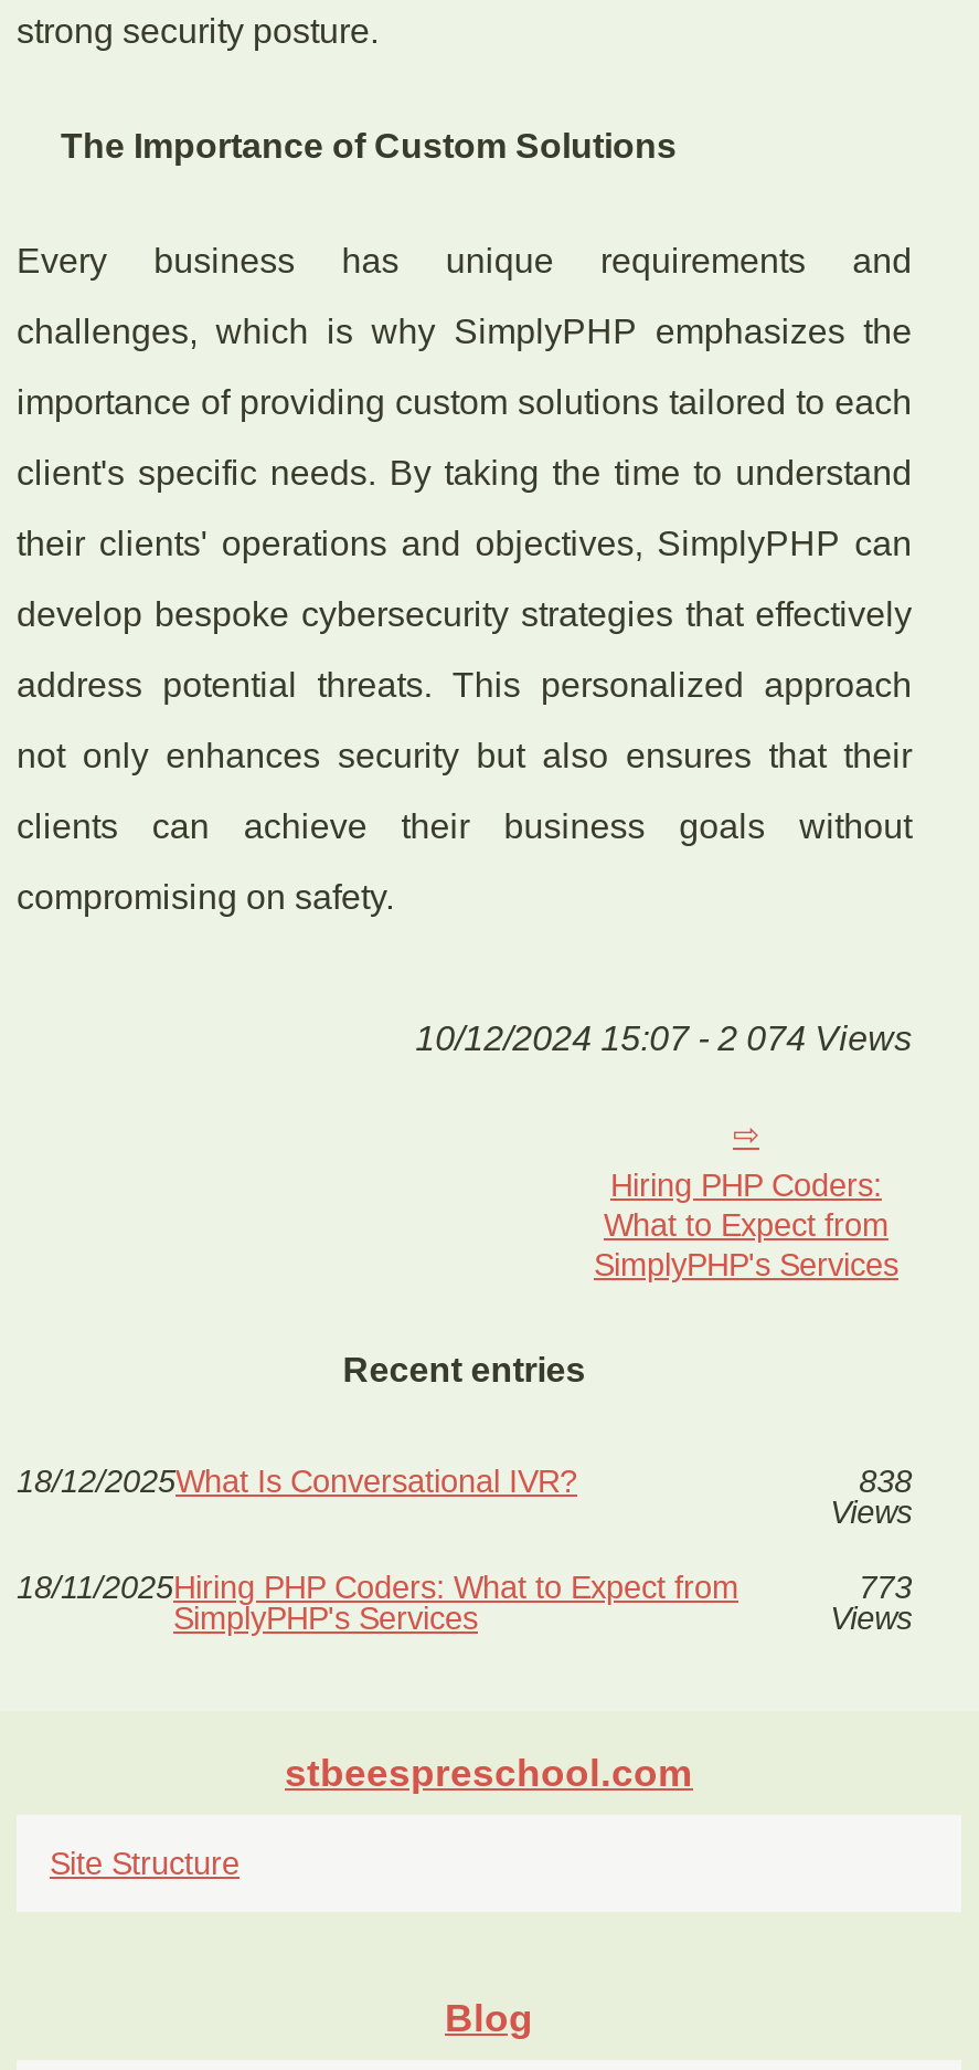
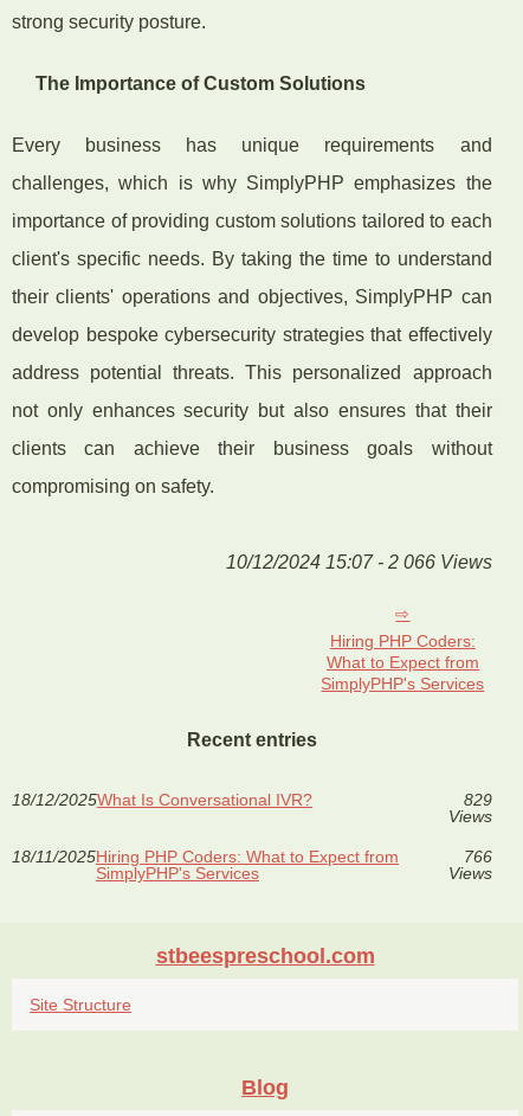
[415,1019,912,1056] 10/12/2024 15:07 - 2 074 Views -> [226,552,492,572] 10/12/2024 15:07 - 2 066 Views
[859,1463,912,1498] 838 -> [463,790,492,809] 829
[859,1569,912,1604] 773 -> [463,847,492,866] 766

